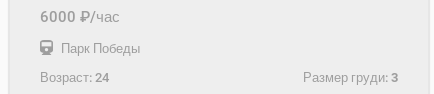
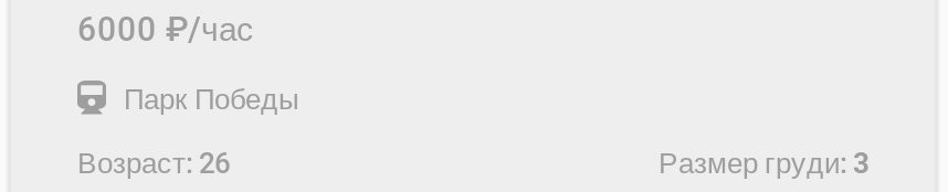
[40,70,109,85] Возраст: 24 -> [77,148,230,181] Возраст: 26

